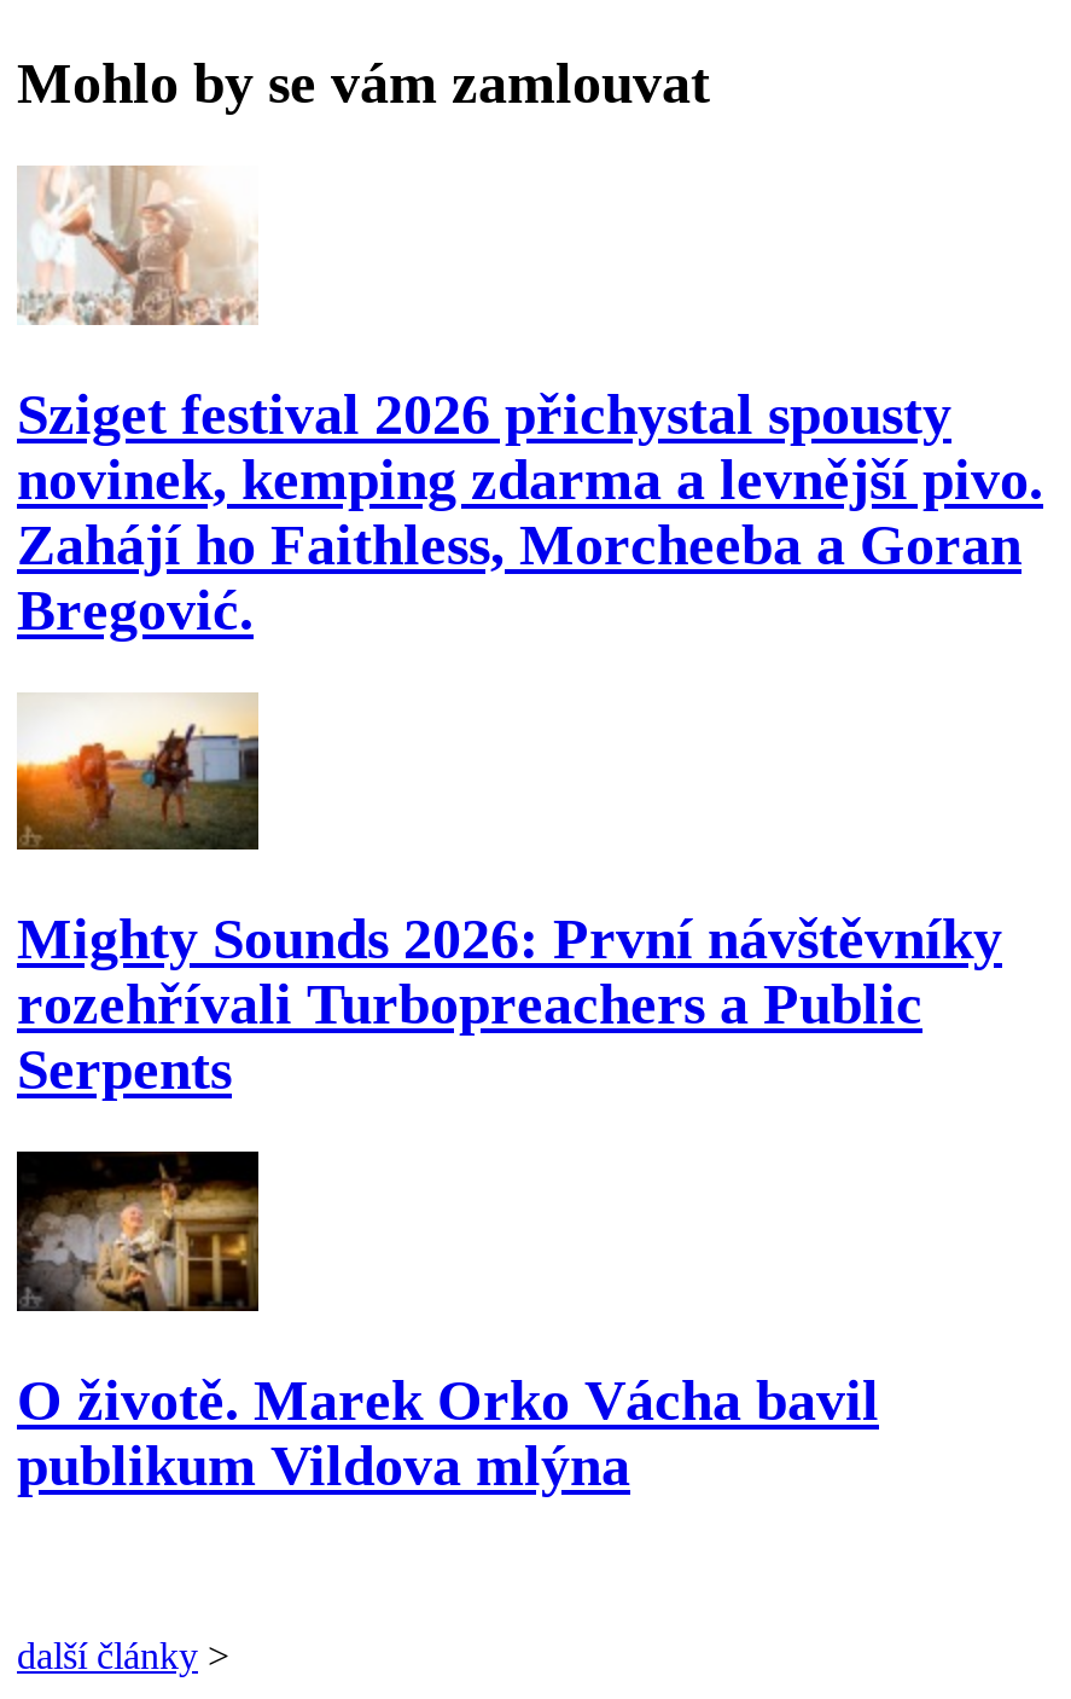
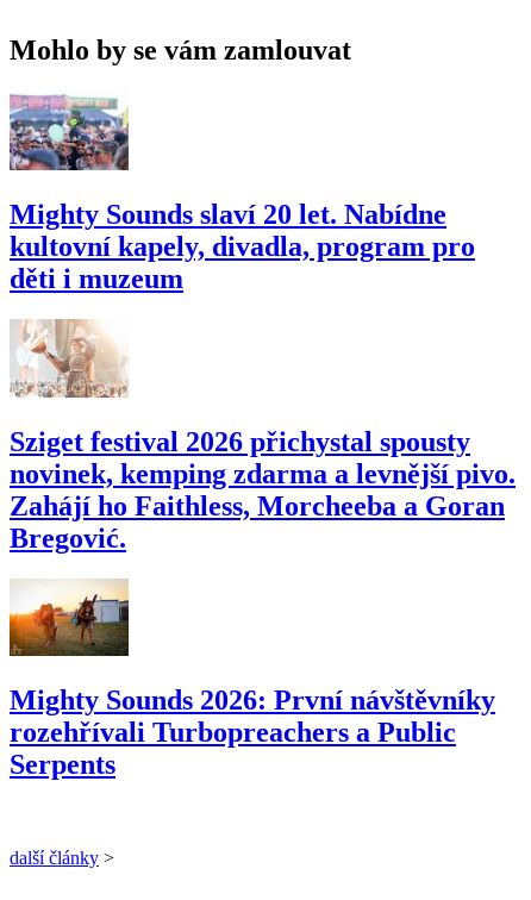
none -> [8,94,475,294] [image] | Mighty Sounds slaví 20 let. Nabídne | kultovní kapely, divadla, program pro | děti i muzeum
moved [14,163,1043,1101] -> [8,318,516,780]: [image] | Sziget festival 2026 přichystal spousty | novinek, kemping zdarma a levnější pivo. | Zahájí ho Faithless, Morcheeba a Goran | Bregović. | Mighty Sounds 2026: První návštěvníky | rozehřívali Turbopreachers a Public | Serpents
[14,1149,879,1497] [image] | O životě. Marek Orko Vácha bavil | publikum Vildova mlýna -> none

